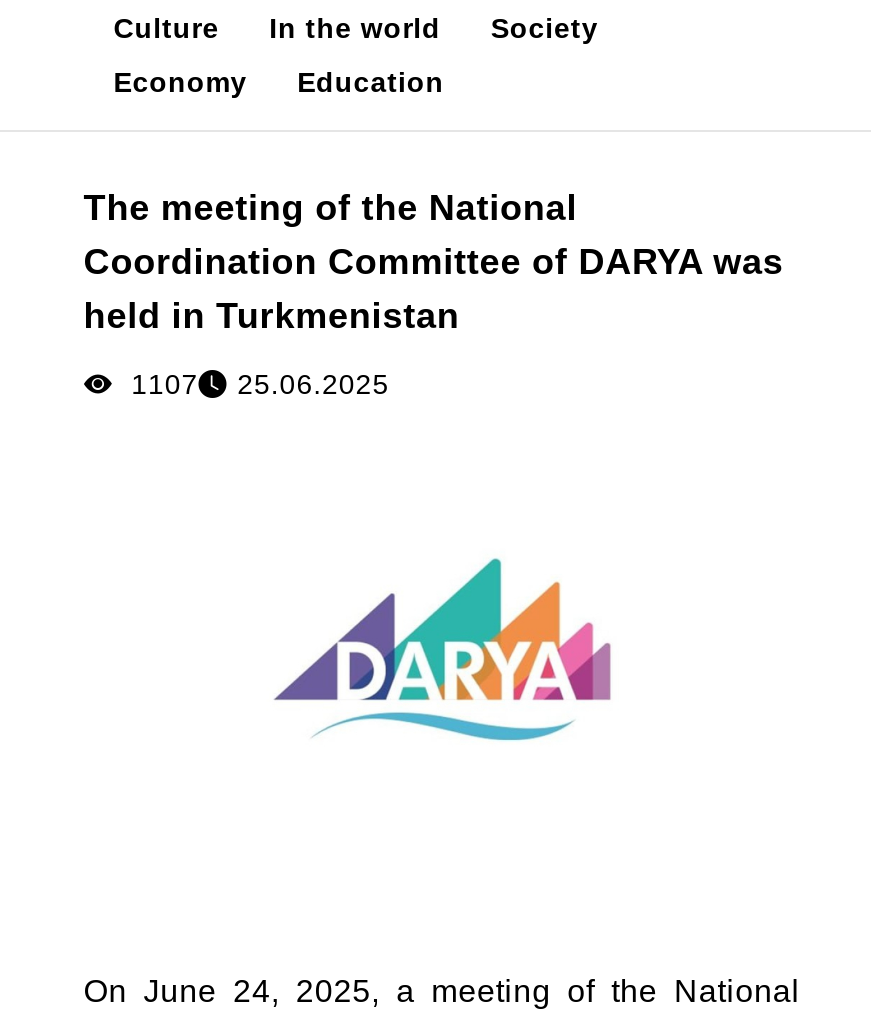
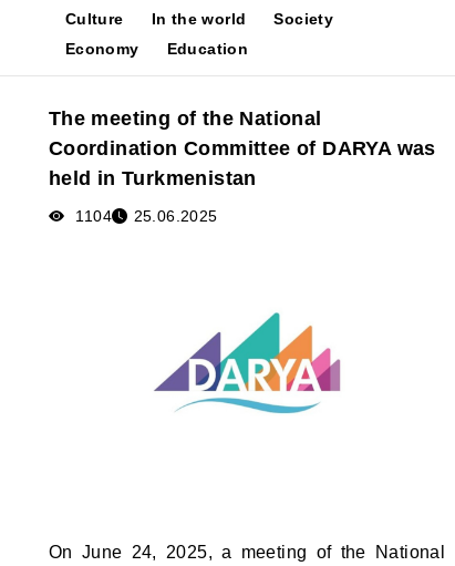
[122,368,389,400] 1107 25.06.2025 -> [70,207,218,225] 1104 25.06.2025

